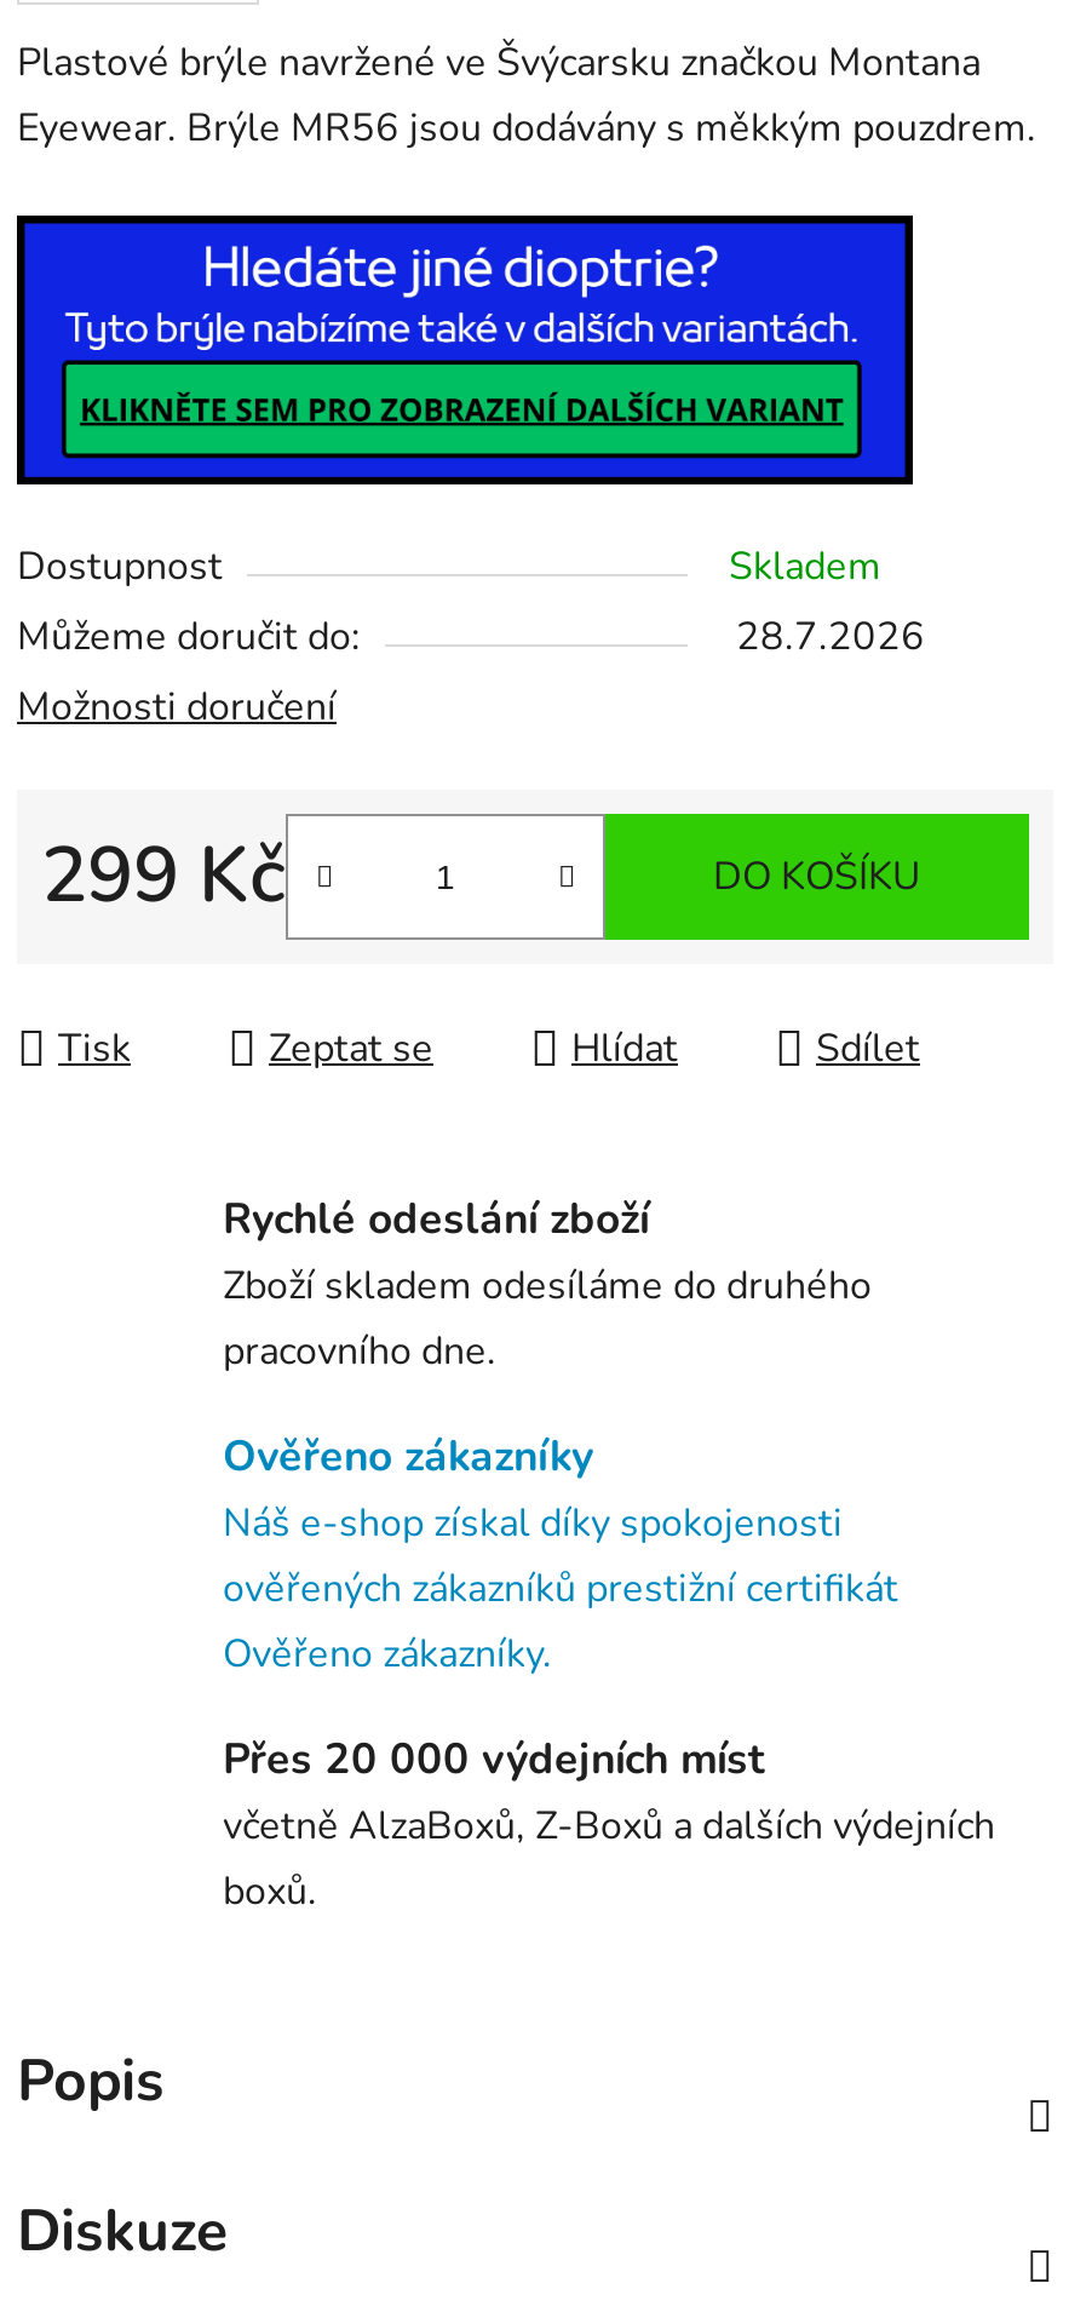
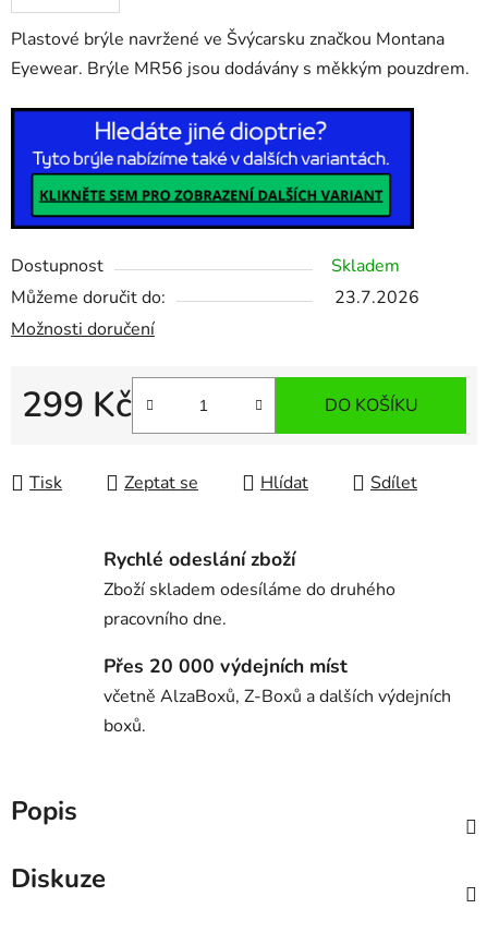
[736,611,925,664] 28.7.2026 -> [334,286,419,310] 23.7.2026
[223,1427,898,1682] Ověřeno zákazníky | Náš e-shop získal díky spokojenosti | ověřených zákazníků prestižní certifikát | Ověřeno zákazníky. -> none

